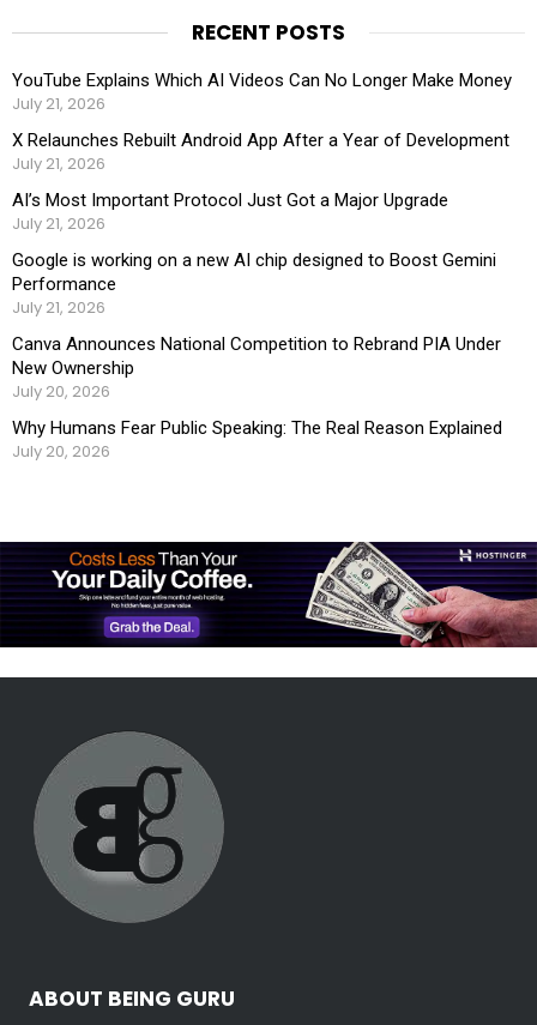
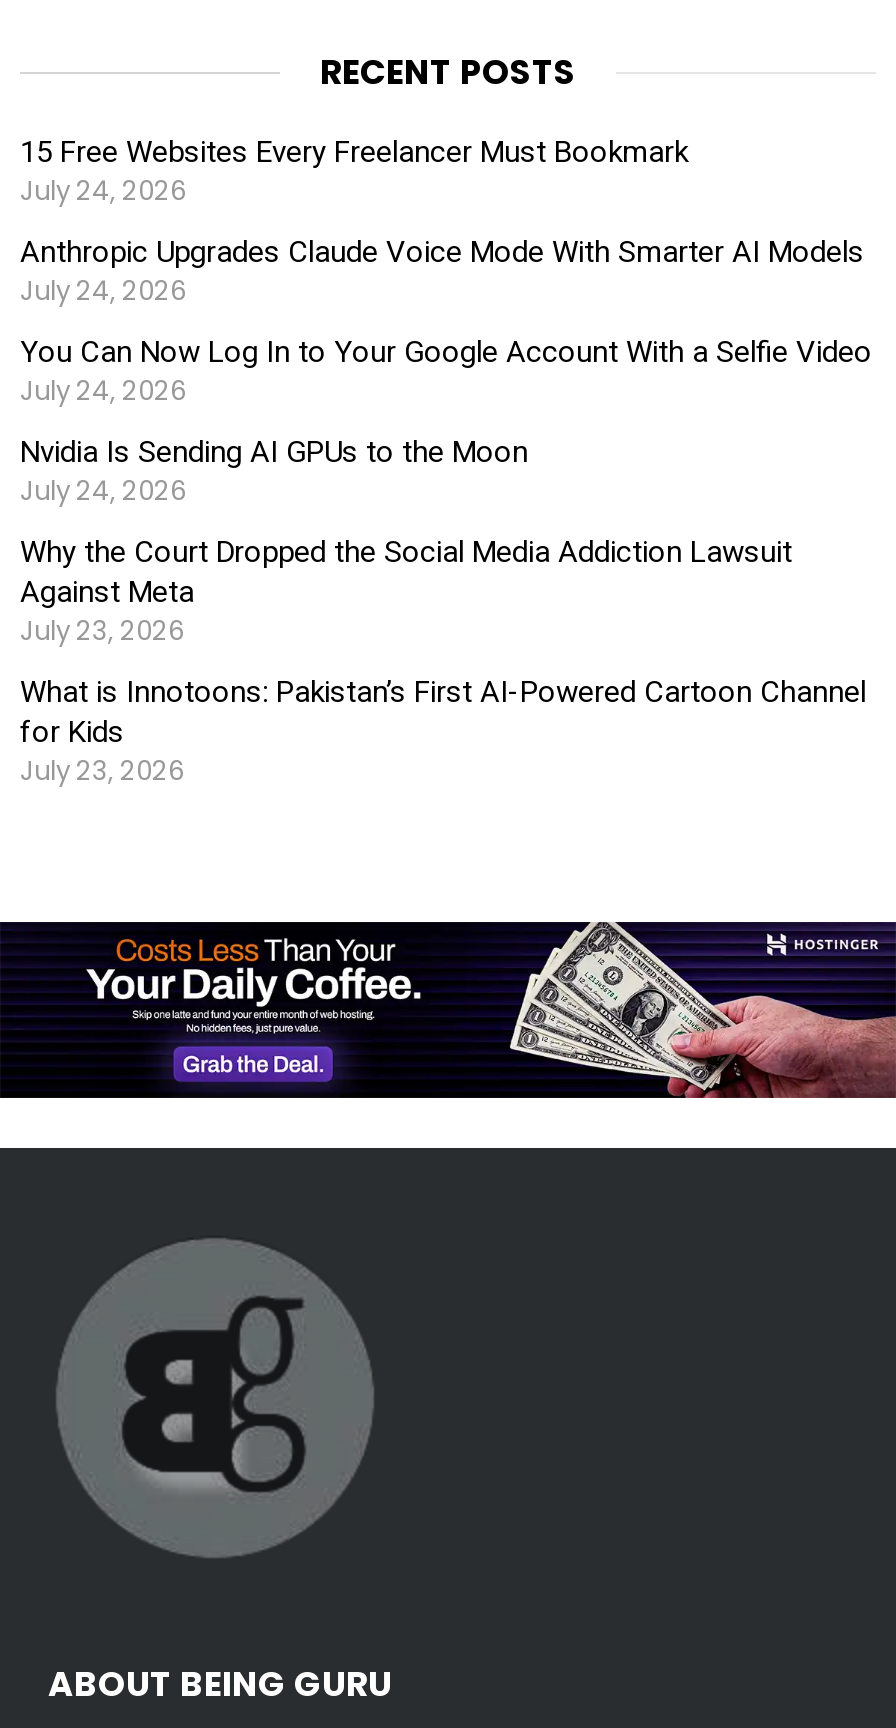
[12,70,512,115] YouTube Explains Which AI Videos Can No Longer Make Money | July 21, 2026 -> [20,134,688,210] 15 Free Websites Every Freelancer Must Bookmark | July 24, 2026
[12,130,509,175] X Relaunches Rebuilt Android App After a Year of Development | July 21, 2026 -> [20,234,864,310] Anthropic Upgrades Claude Voice Mode With Smarter AI Models | July 24, 2026
[12,190,448,235] AI’s Most Important Protocol Just Got a Major Upgrade | July 21, 2026 -> [20,334,872,410] You Can Now Log In to Your Google Account With a Selfie Video | July 24, 2026
[12,250,496,319] Google is working on a new AI chip designed to Boost Gemini | Performance | July 21, 2026 -> [20,434,528,510] Nvidia Is Sending AI GPUs to the Moon | July 24, 2026
[12,334,501,403] Canva Announces National Competition to Rebrand PIA Under | New Ownership | July 20, 2026 -> [20,534,792,650] Why the Court Dropped the Social Media Addiction Lawsuit | Against Meta | July 23, 2026
[12,417,502,463] Why Humans Fear Public Speaking: The Real Reason Explained | July 20, 2026 -> [20,674,866,790] What is Innotoons: Pakistan’s First AI-Powered Cartoon Channel | for Kids | July 23, 2026

